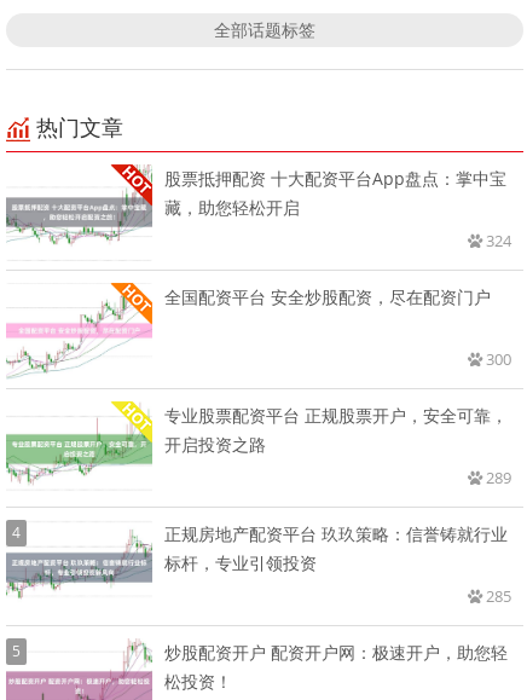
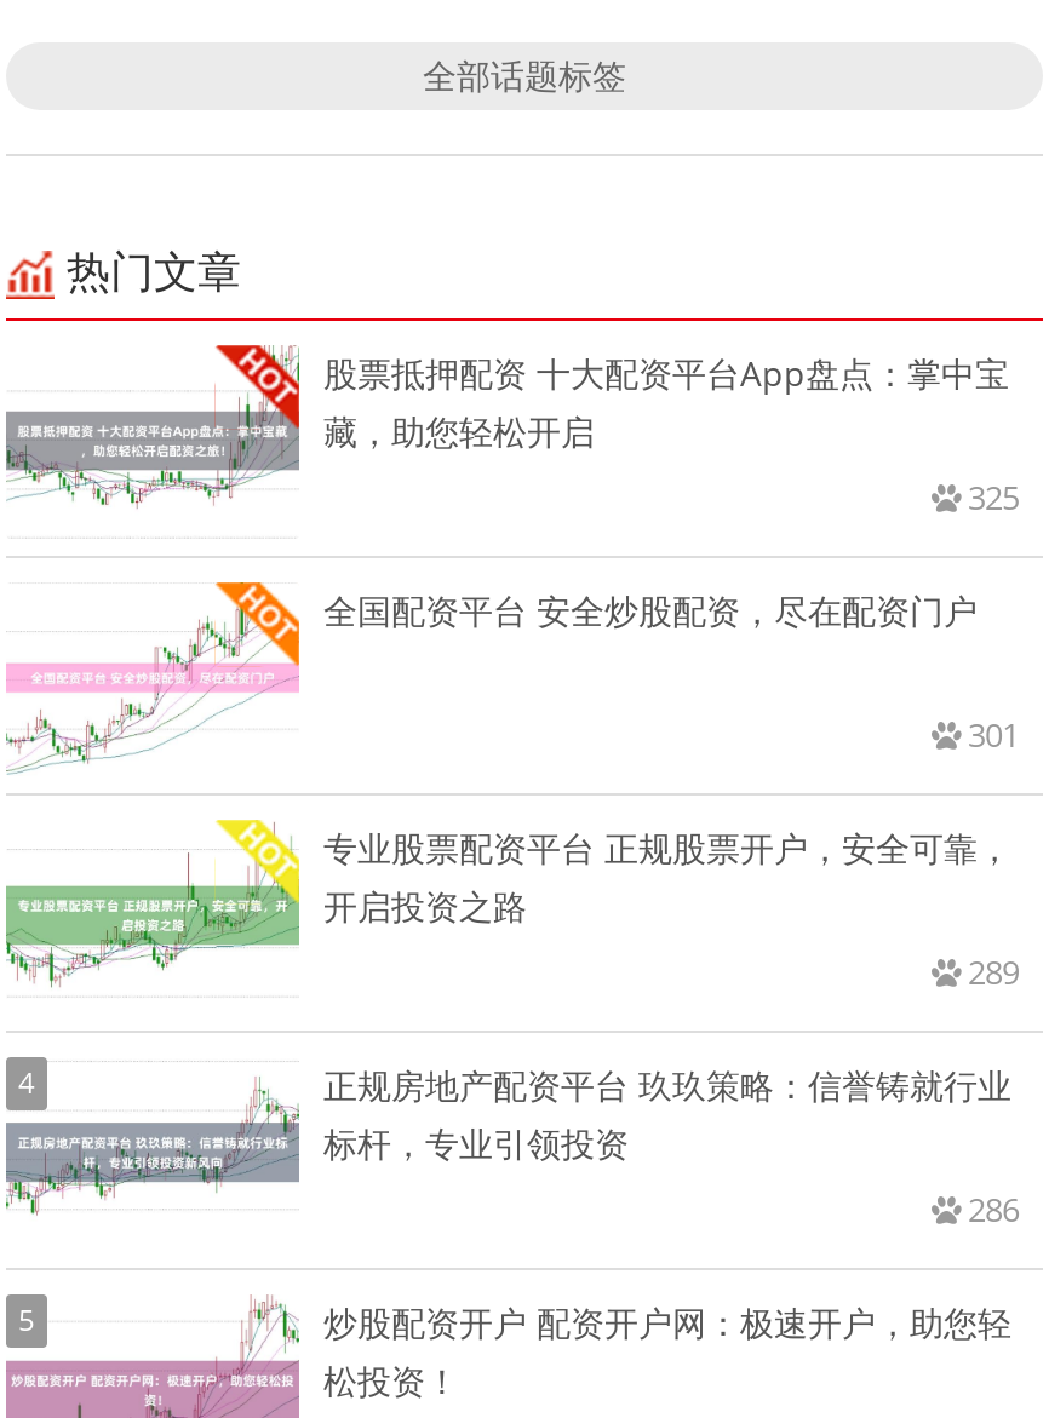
[486,229,511,251] 324 -> [968,475,1019,518] 325
[486,348,511,369] 300 -> [968,712,1019,756] 301
[486,585,511,606] 285 -> [968,1187,1019,1230] 286

